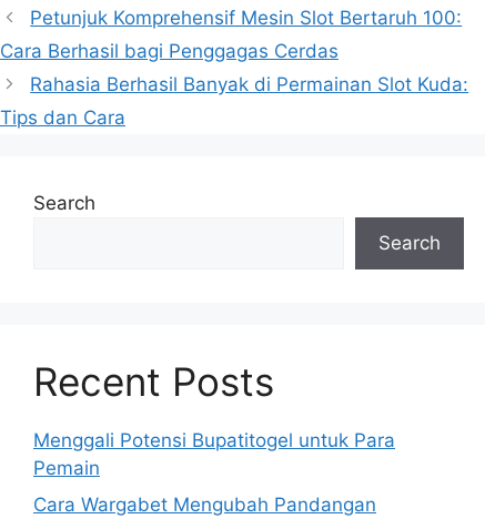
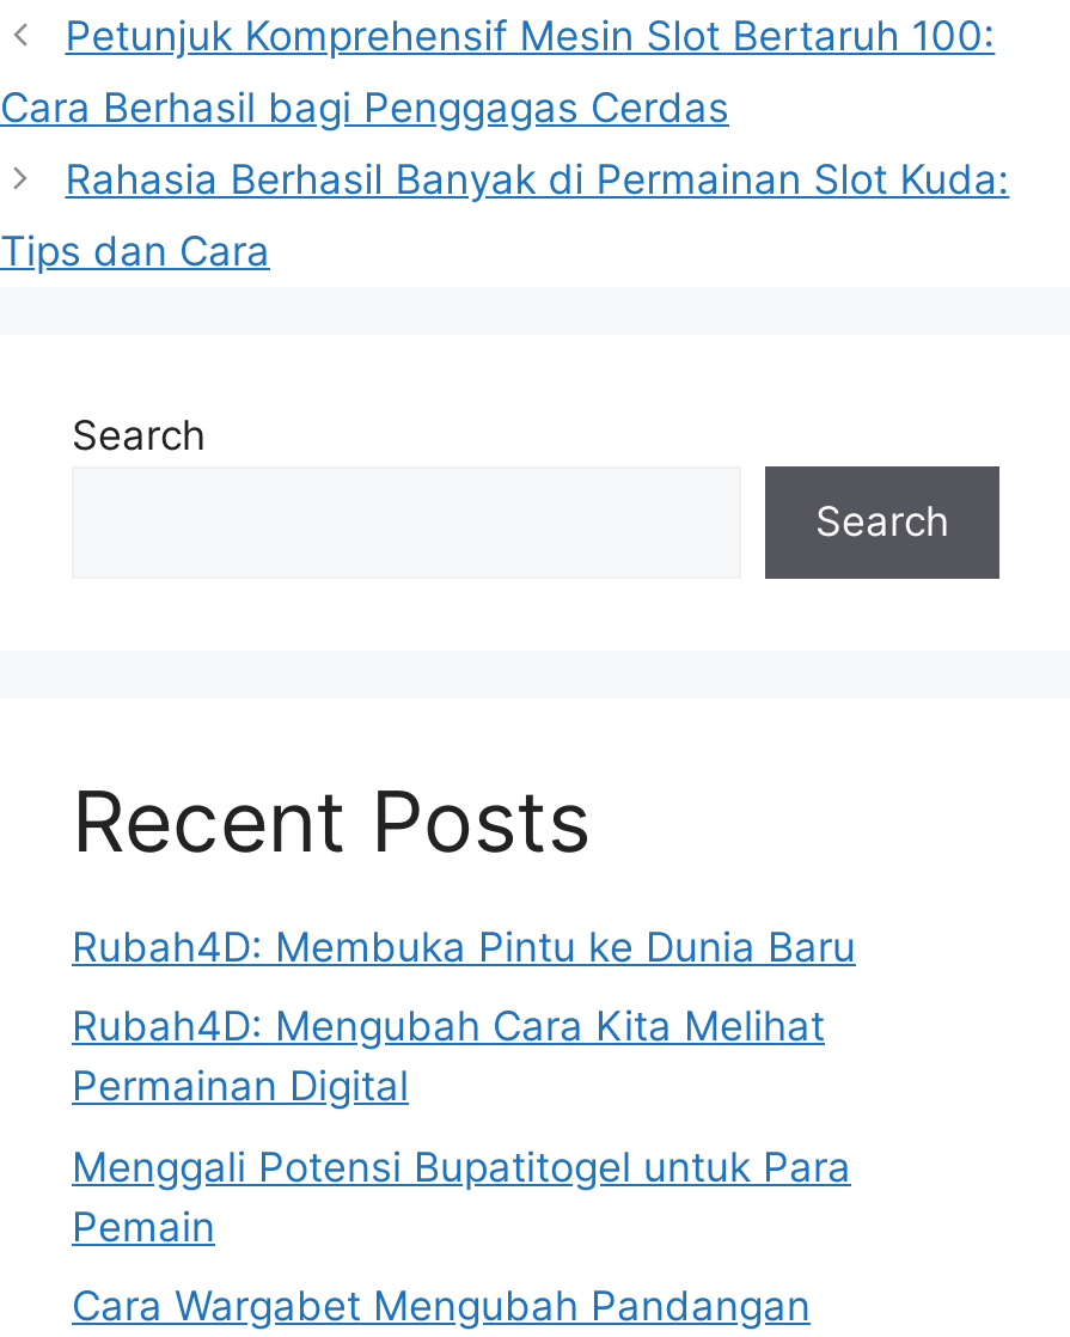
none -> [72,922,856,1110] Rubah4D: Membuka Pintu ke Dunia Baru | Rubah4D: Mengubah Cara Kita Melihat | Permainan Digital

